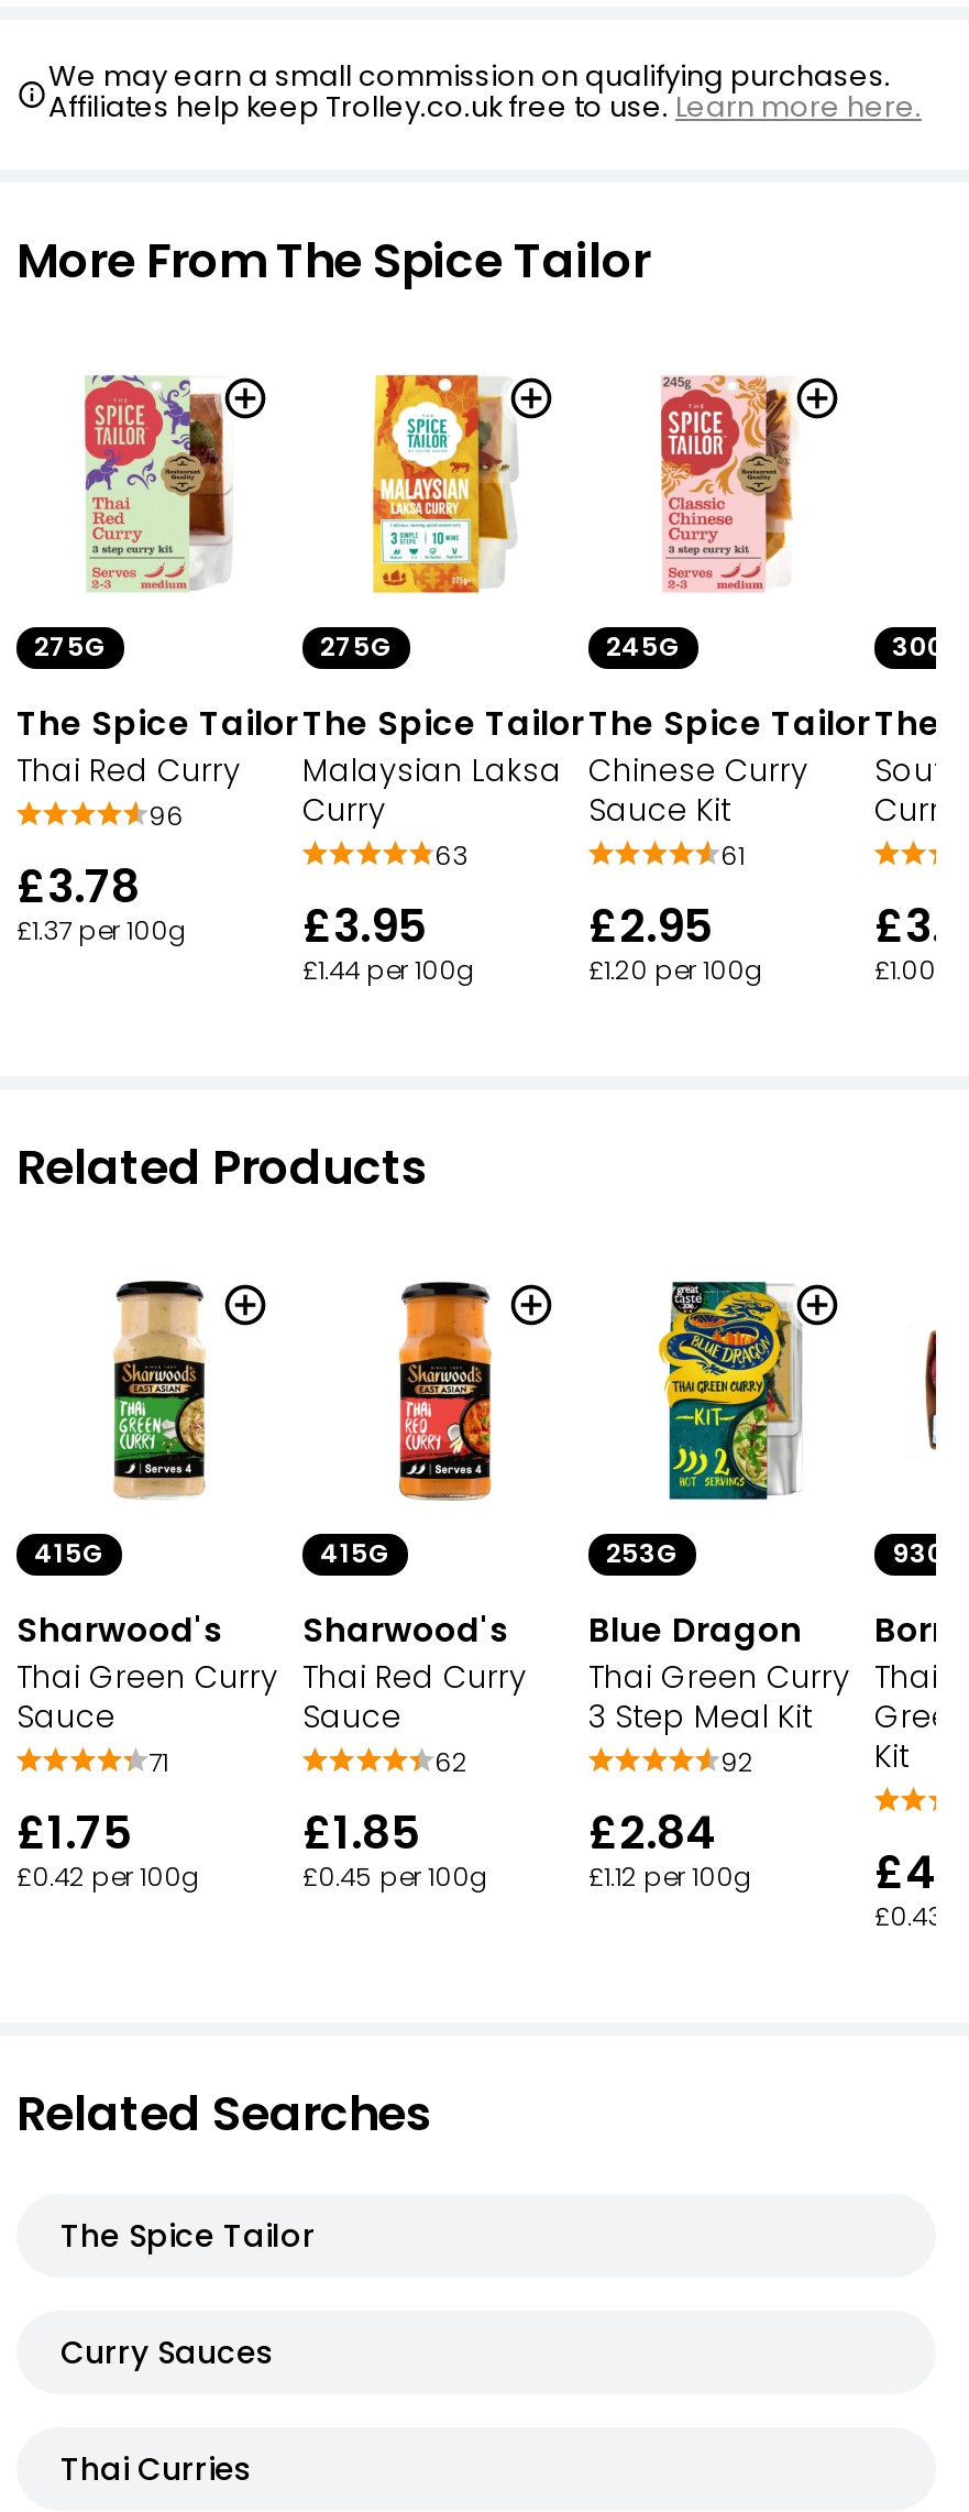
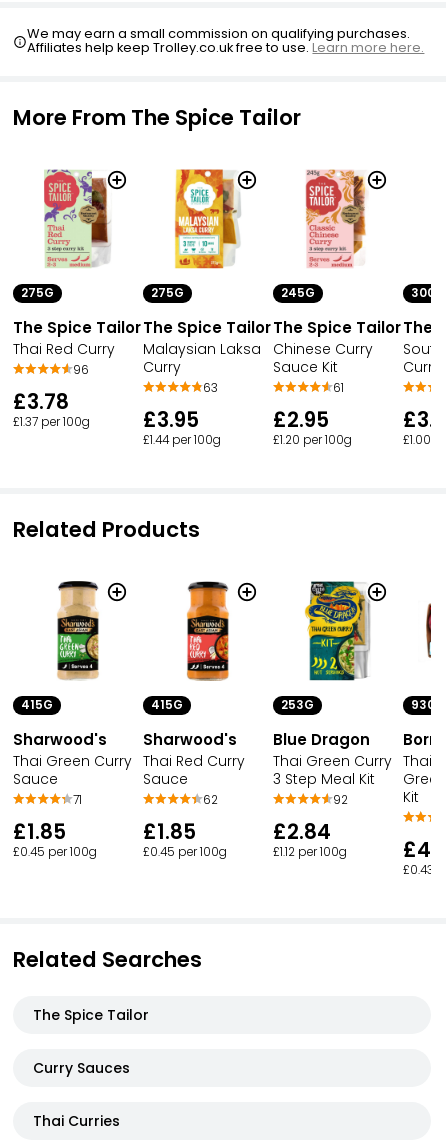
[16,1803,131,1865] £1.75 -> [13,818,66,846] £1.85
[16,1861,199,1896] £0.42 per 100g -> [13,844,97,860] £0.45 per 100g

